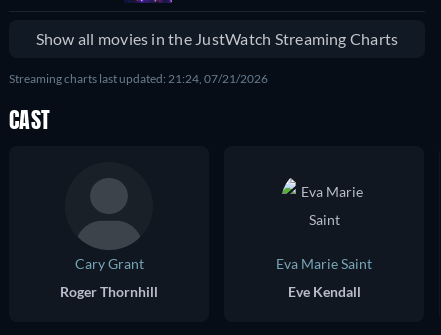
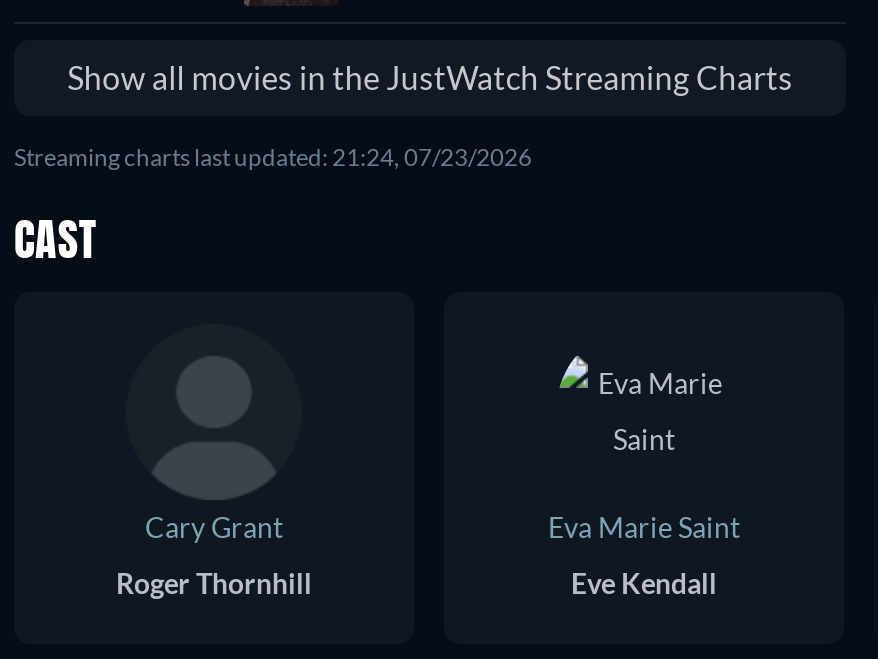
[9,70,268,85] Streaming charts last updated: 21:24, 07/21/2026 -> [14,141,532,171] Streaming charts last updated: 21:24, 07/23/2026

